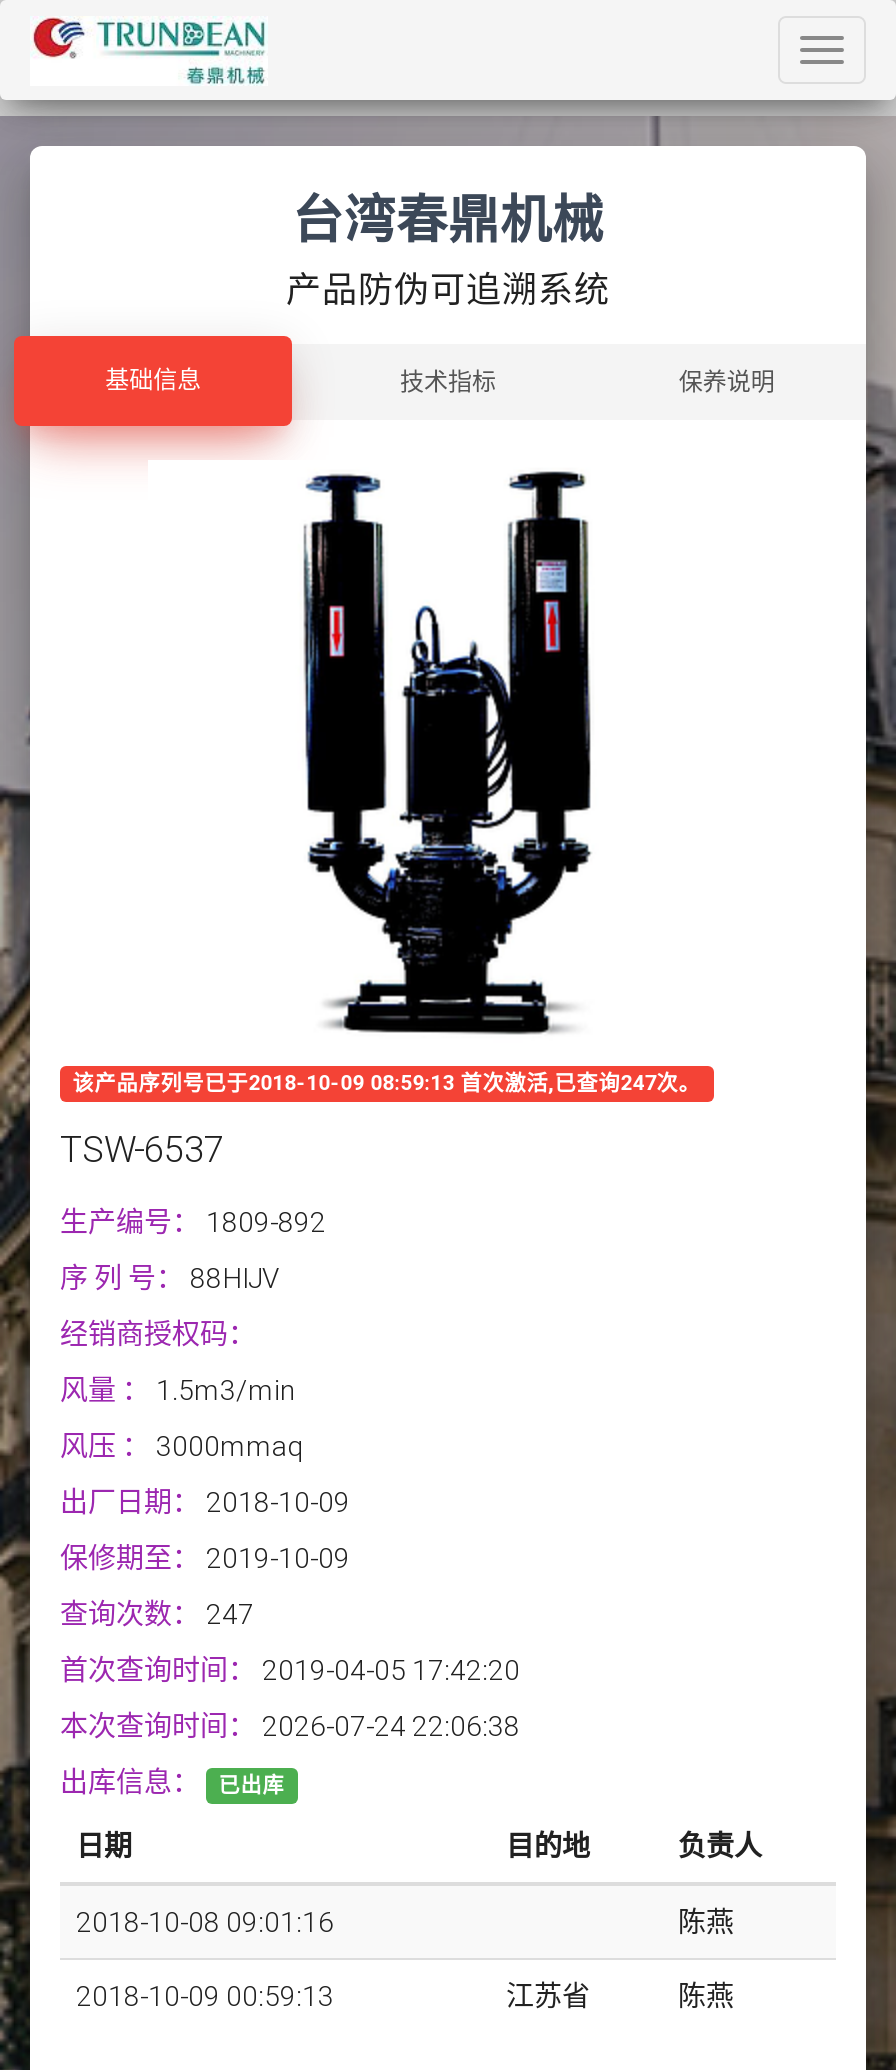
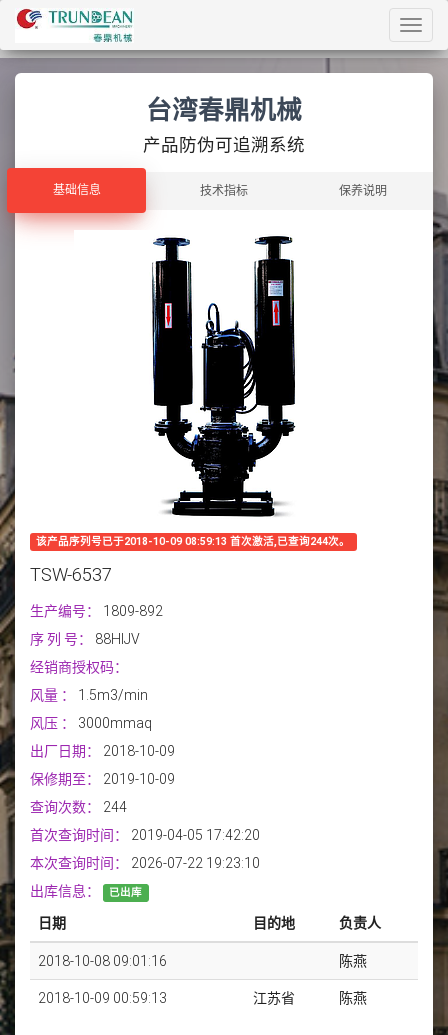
[73,1070,701,1096] 该产品序列号已于2018-10-09 08:59:13 首次激活,已查询247次。 -> [36,535,350,548] 该产品序列号已于2018-10-09 08:59:13 首次激活,已查询244次。
[60,1598,254,1630] 查询次数： 247 -> [30,799,127,815] 查询次数： 244
[60,1710,520,1742] 本次查询时间： 2026-07-24 22:06:38 -> [30,855,260,871] 本次查询时间： 2026-07-22 19:23:10

